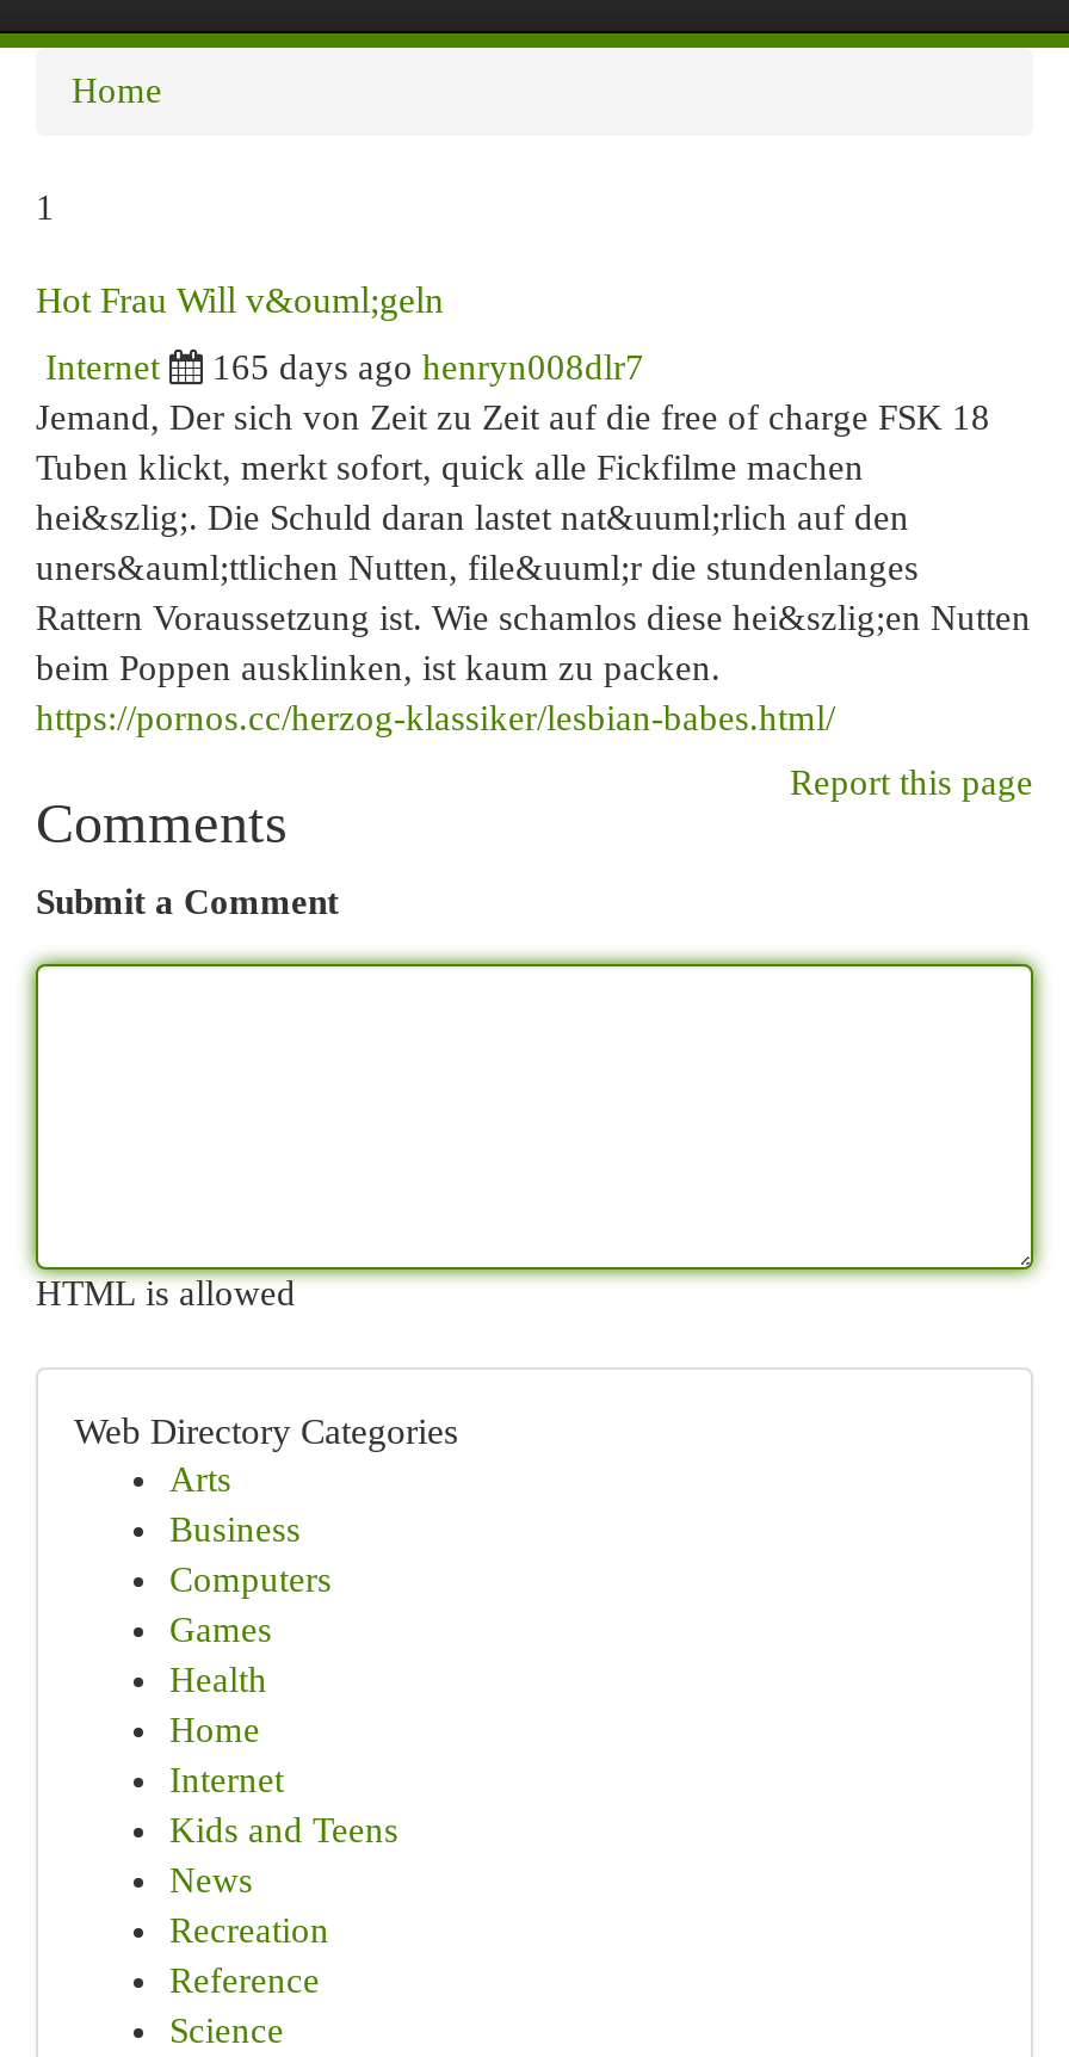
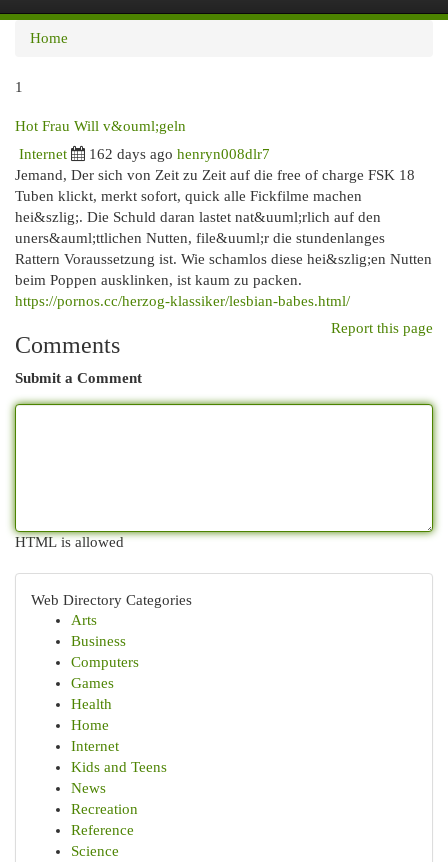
[212,348,644,387] 165 days ago henryn008dlr7 -> [89,146,270,162] 162 days ago henryn008dlr7

